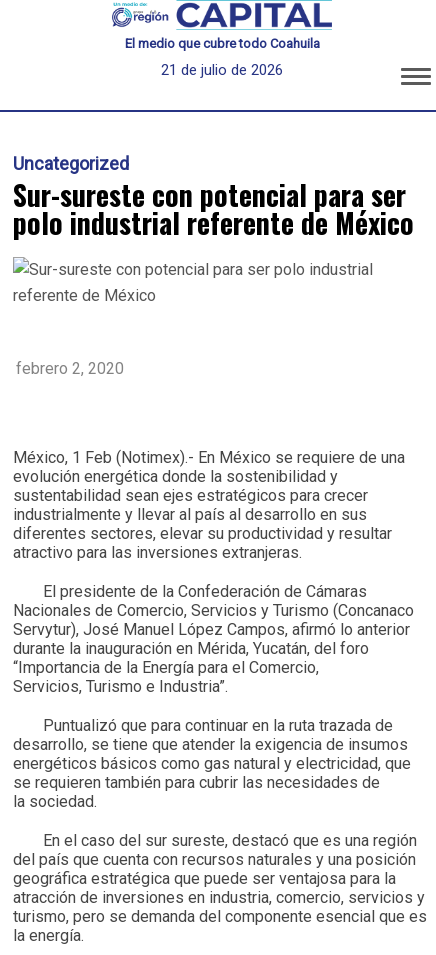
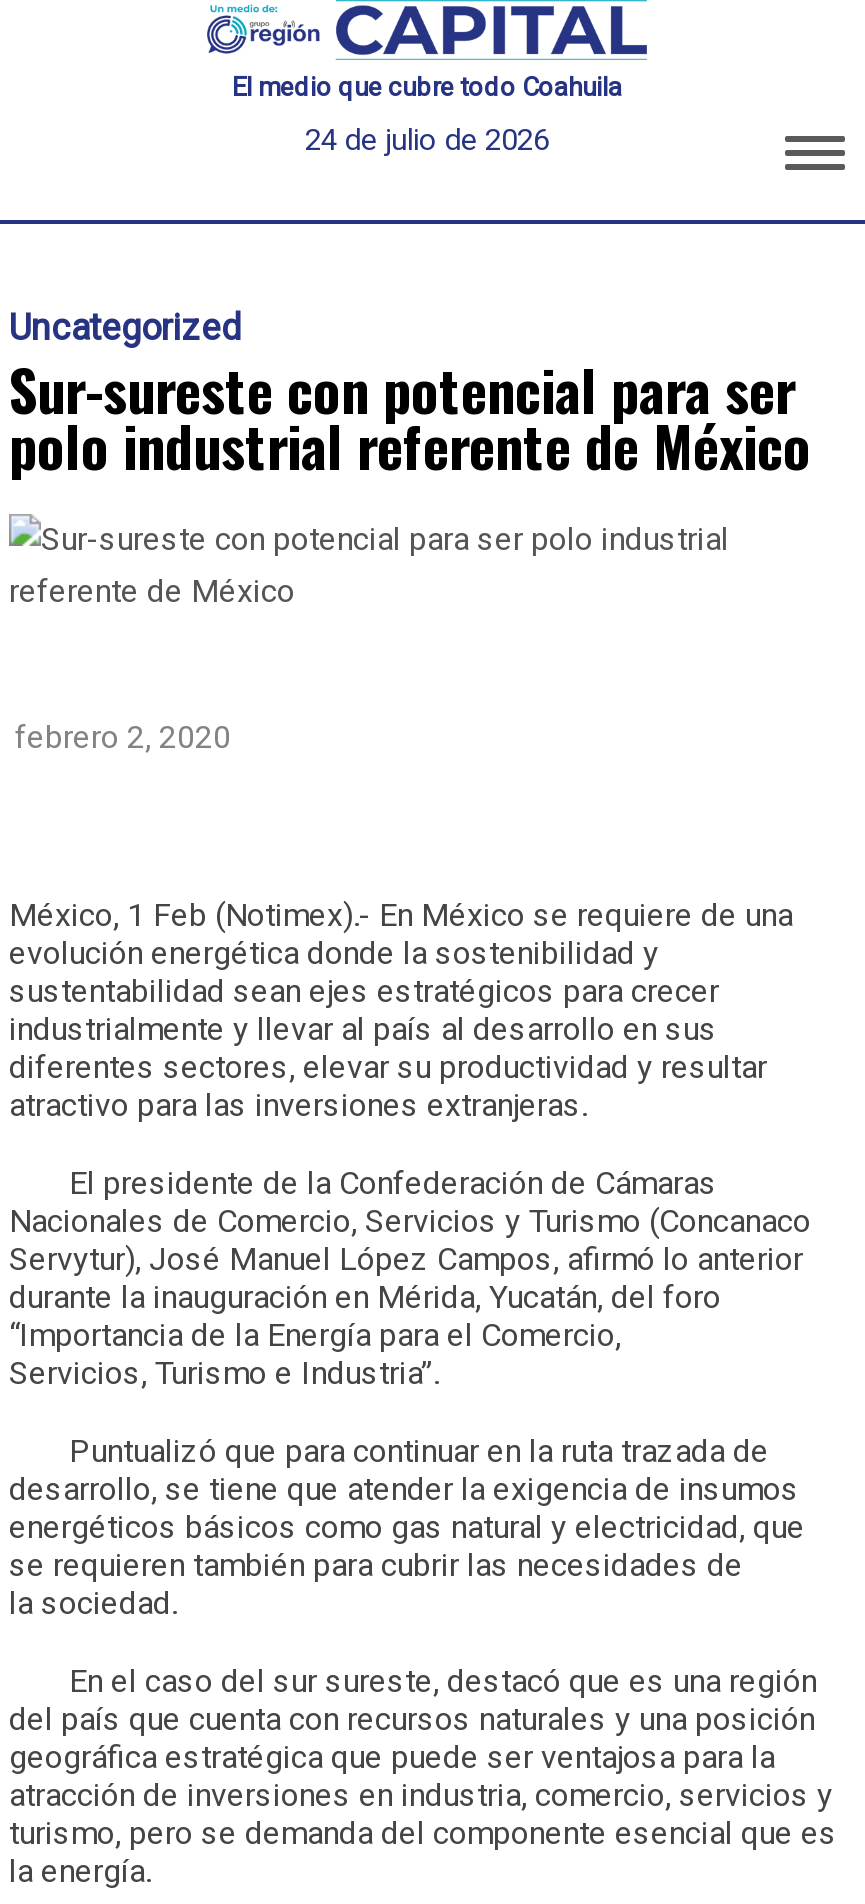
[161,61,283,79] 21 de julio de 2026 -> [305,122,549,158] 24 de julio de 2026

